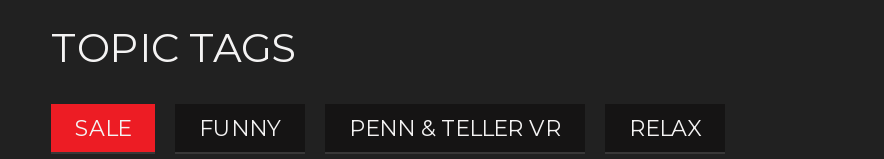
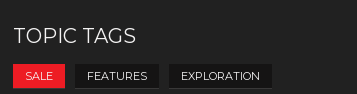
[199,115,701,143] FUNNY | PENN & TELLER VR | RELAX -> [87,69,260,83] FEATURES | EXPLORATION

